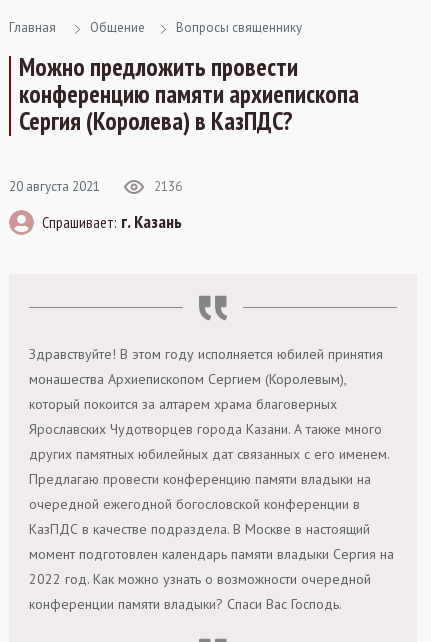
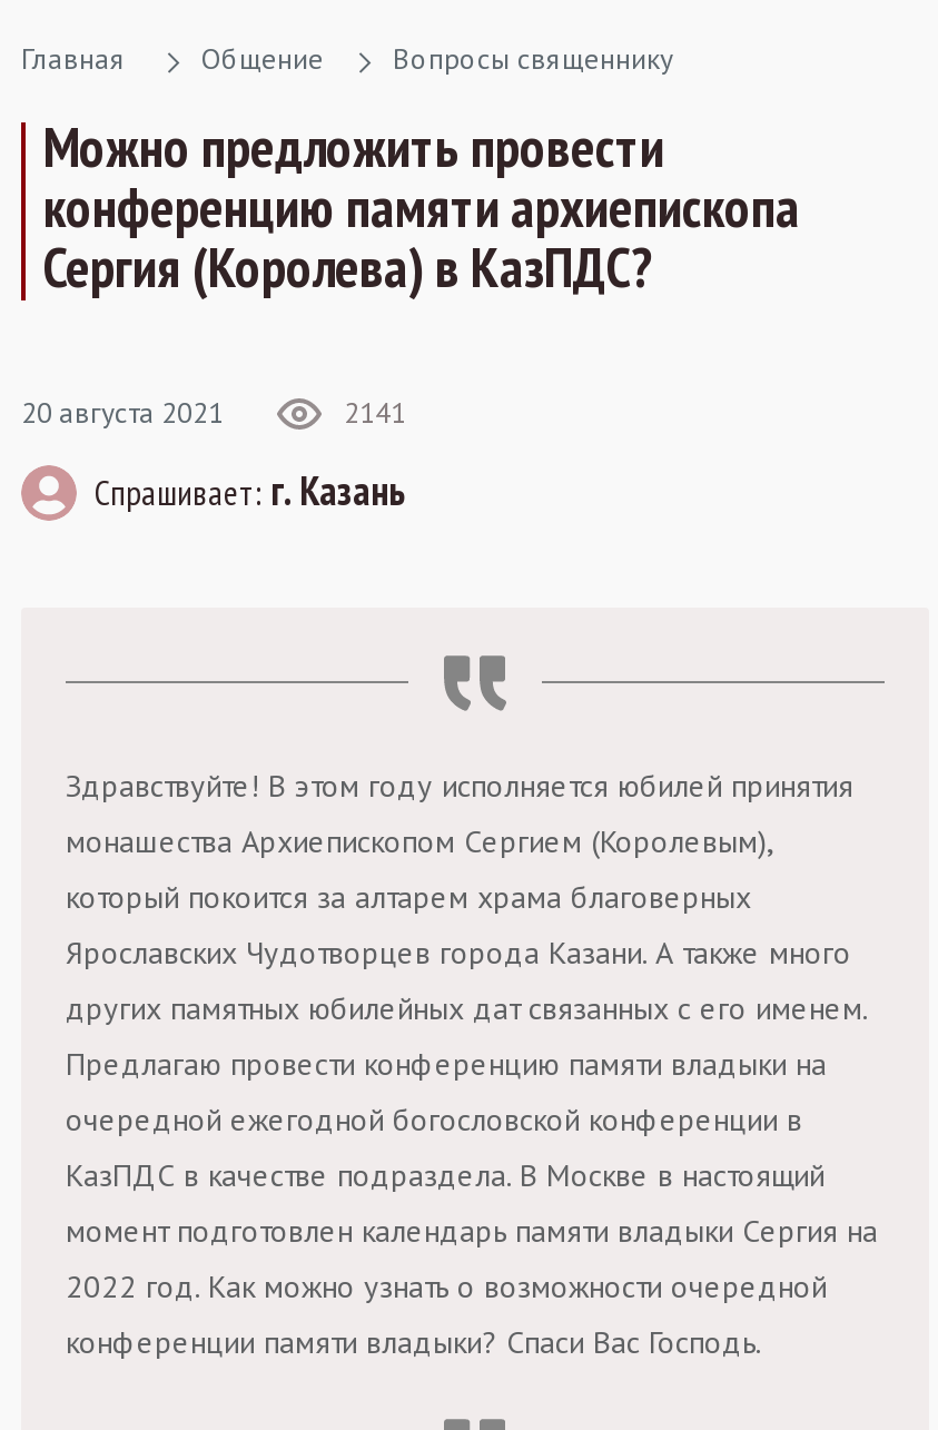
[154,178,182,195] 2136 -> [344,394,406,432] 2141

